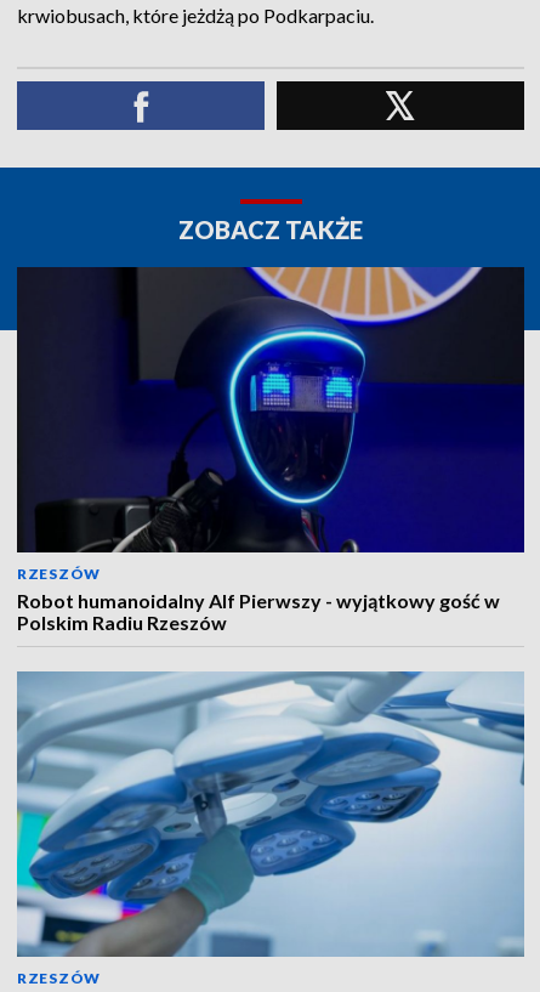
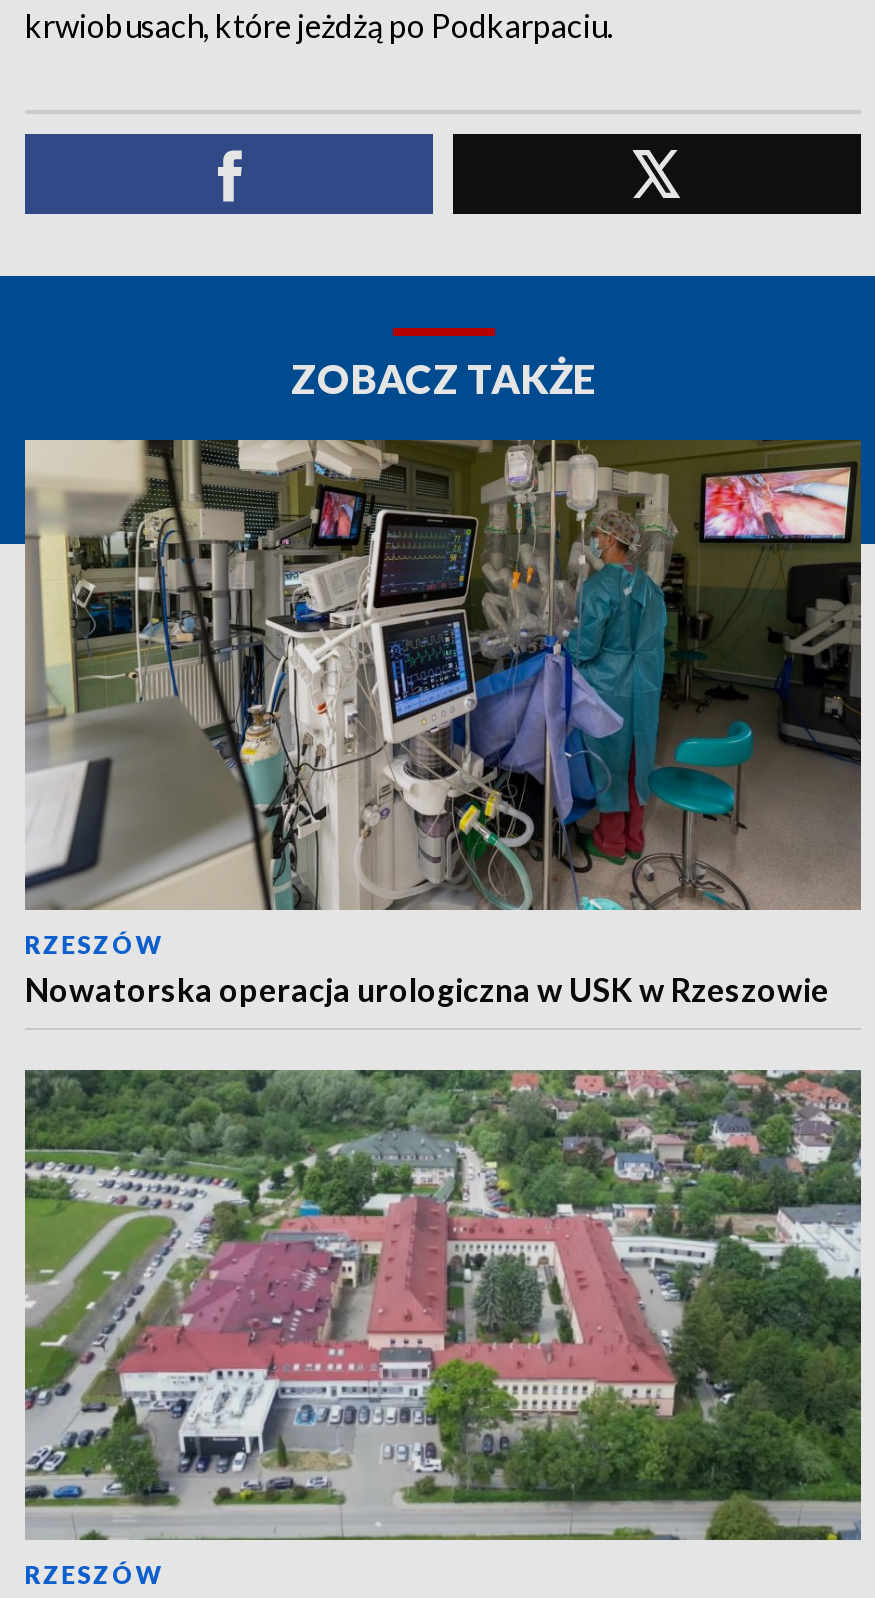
[16,266,525,634] [image] | Robot humanoidalny Alf Pierwszy - wyjątkowy gość w | Polskim Radiu Rzeszów -> [23,438,863,1008] [image] | Nowatorska operacja urologiczna w USK w Rzeszowie
[16,670,524,958] [image] -> [23,1068,863,1542] [image]

